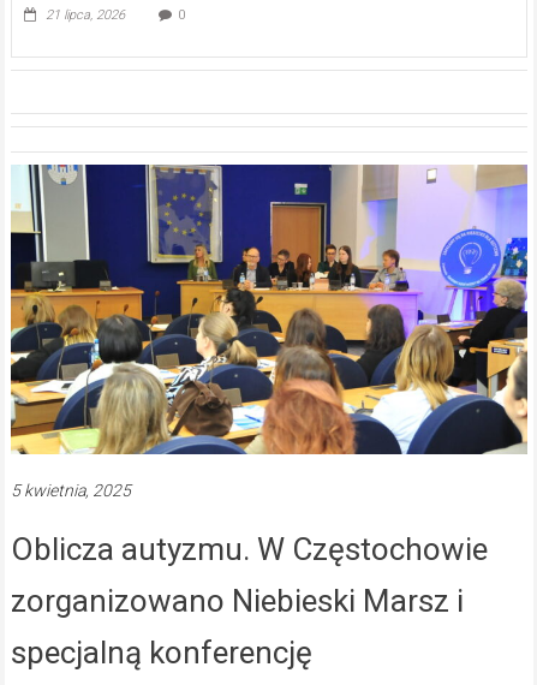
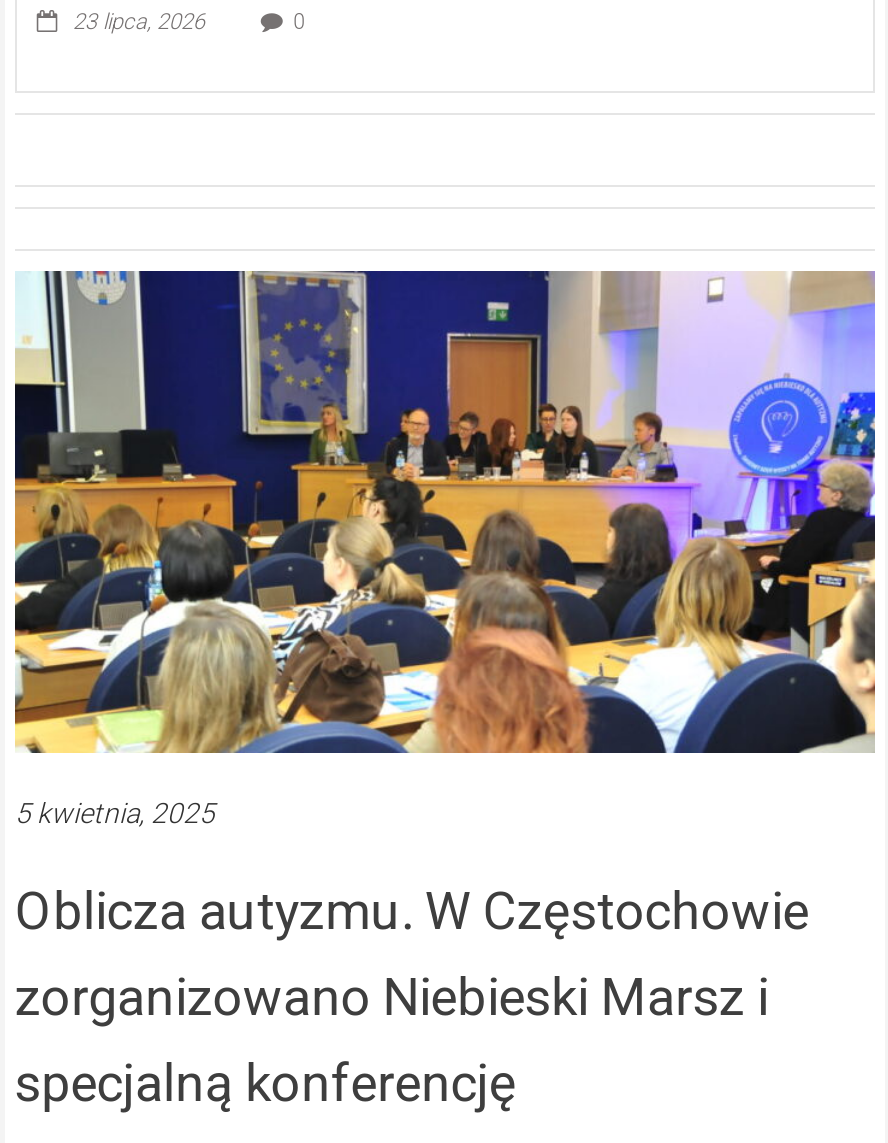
[46,8,125,23] 21 lipca, 2026 -> [73,9,205,35] 23 lipca, 2026

